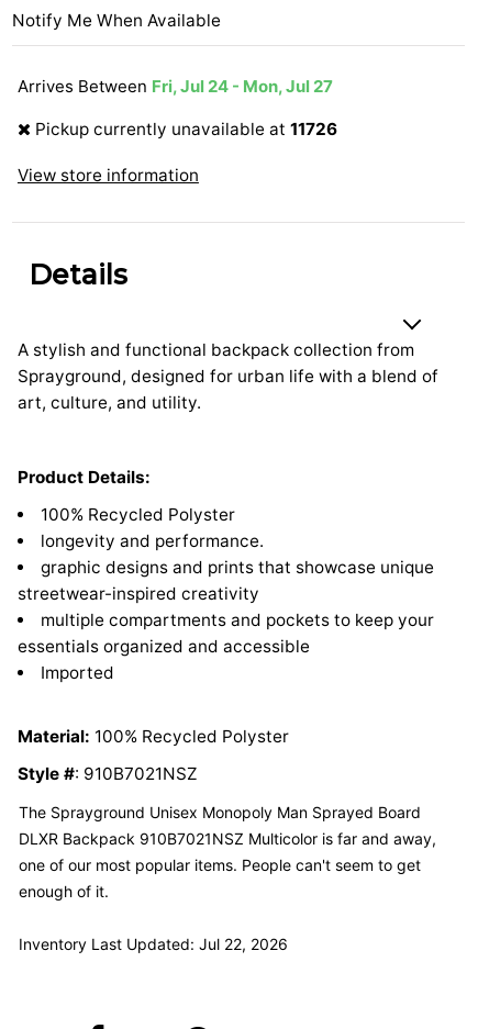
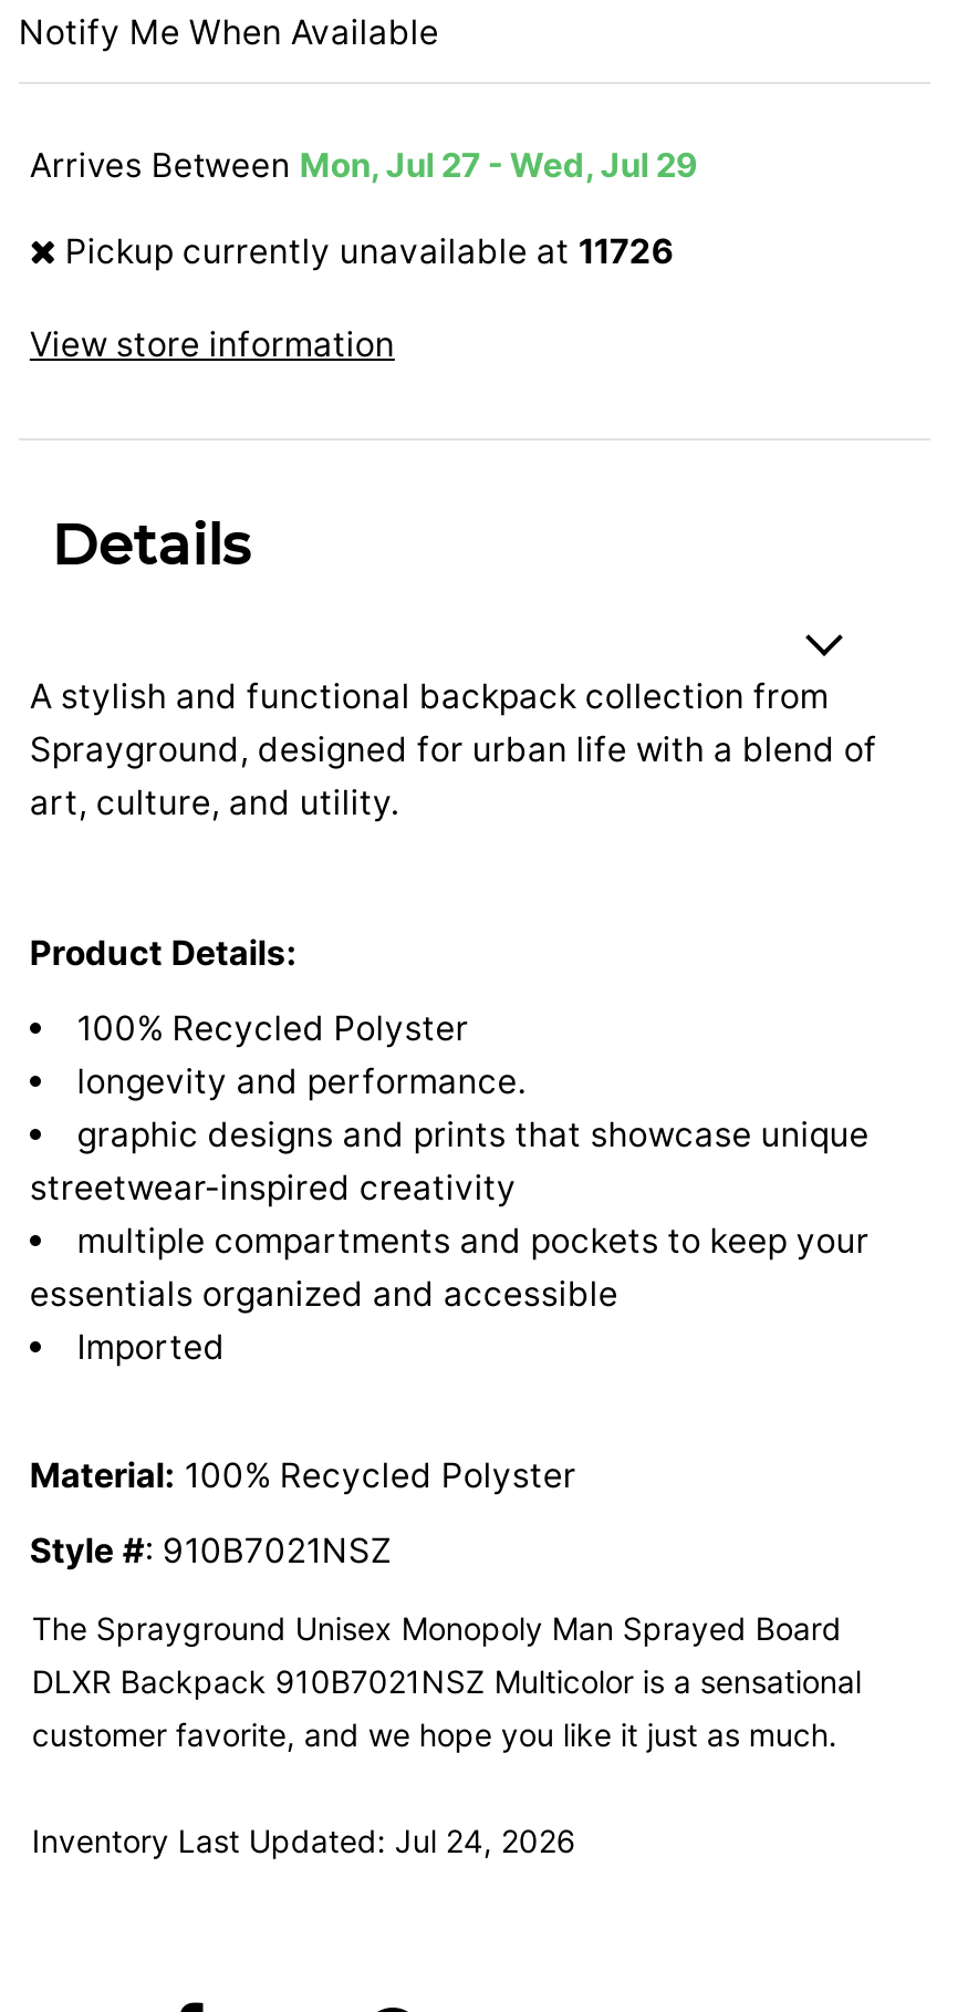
[17,76,333,96] Arrives Between Fri, Jul 24 - Mon, Jul 27 -> [30,143,698,185] Arrives Between Mon, Jul 27 - Wed, Jul 29
[19,829,436,900] DLXR Backpack 910B7021NSZ Multicolor is far and away, | one of our most popular items. People can't seem to get | enough of it. -> [32,1662,862,1753] DLXR Backpack 910B7021NSZ Multicolor is a sensational | customer favorite, and we hope you like it just as much.
[19,934,288,953] Inventory Last Updated: Jul 22, 2026 -> [32,1821,576,1859] Inventory Last Updated: Jul 24, 2026

